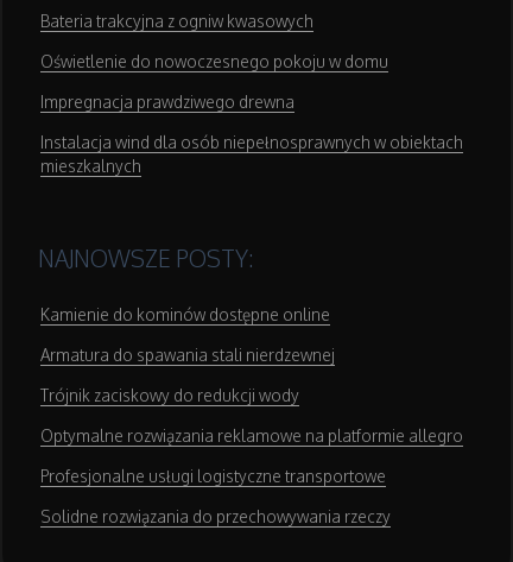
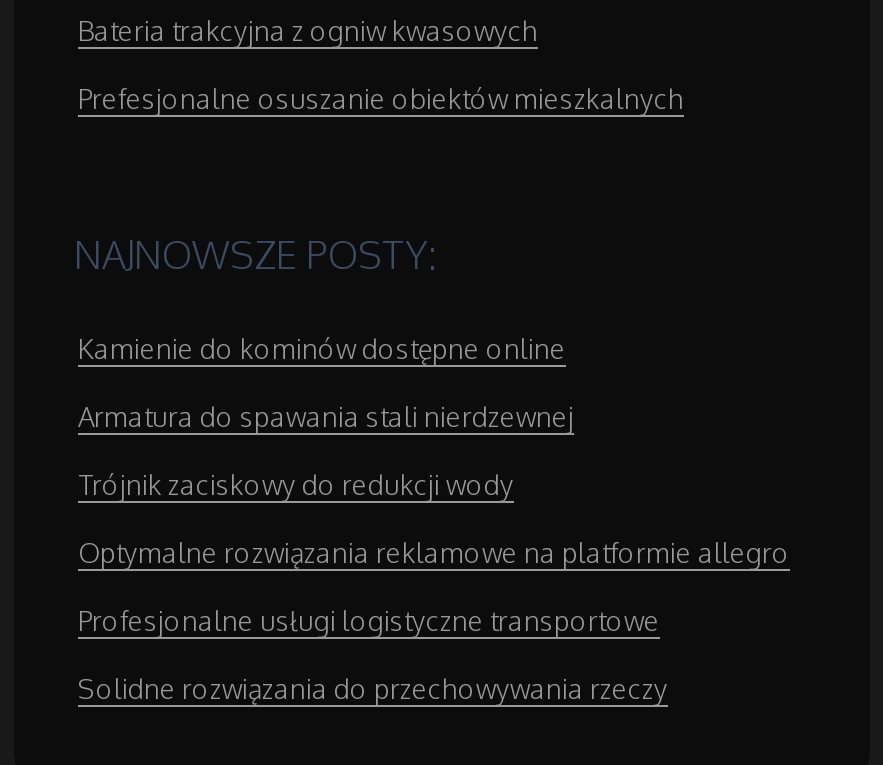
[40,51,463,176] Oświetlenie do nowoczesnego pokoju w domu | Impregnacja prawdziwego drewna | Instalacja wind dla osób niepełnosprawnych w obiektach | mieszkalnych -> [78,81,684,115] Prefesjonalne osuszanie obiektów mieszkalnych

